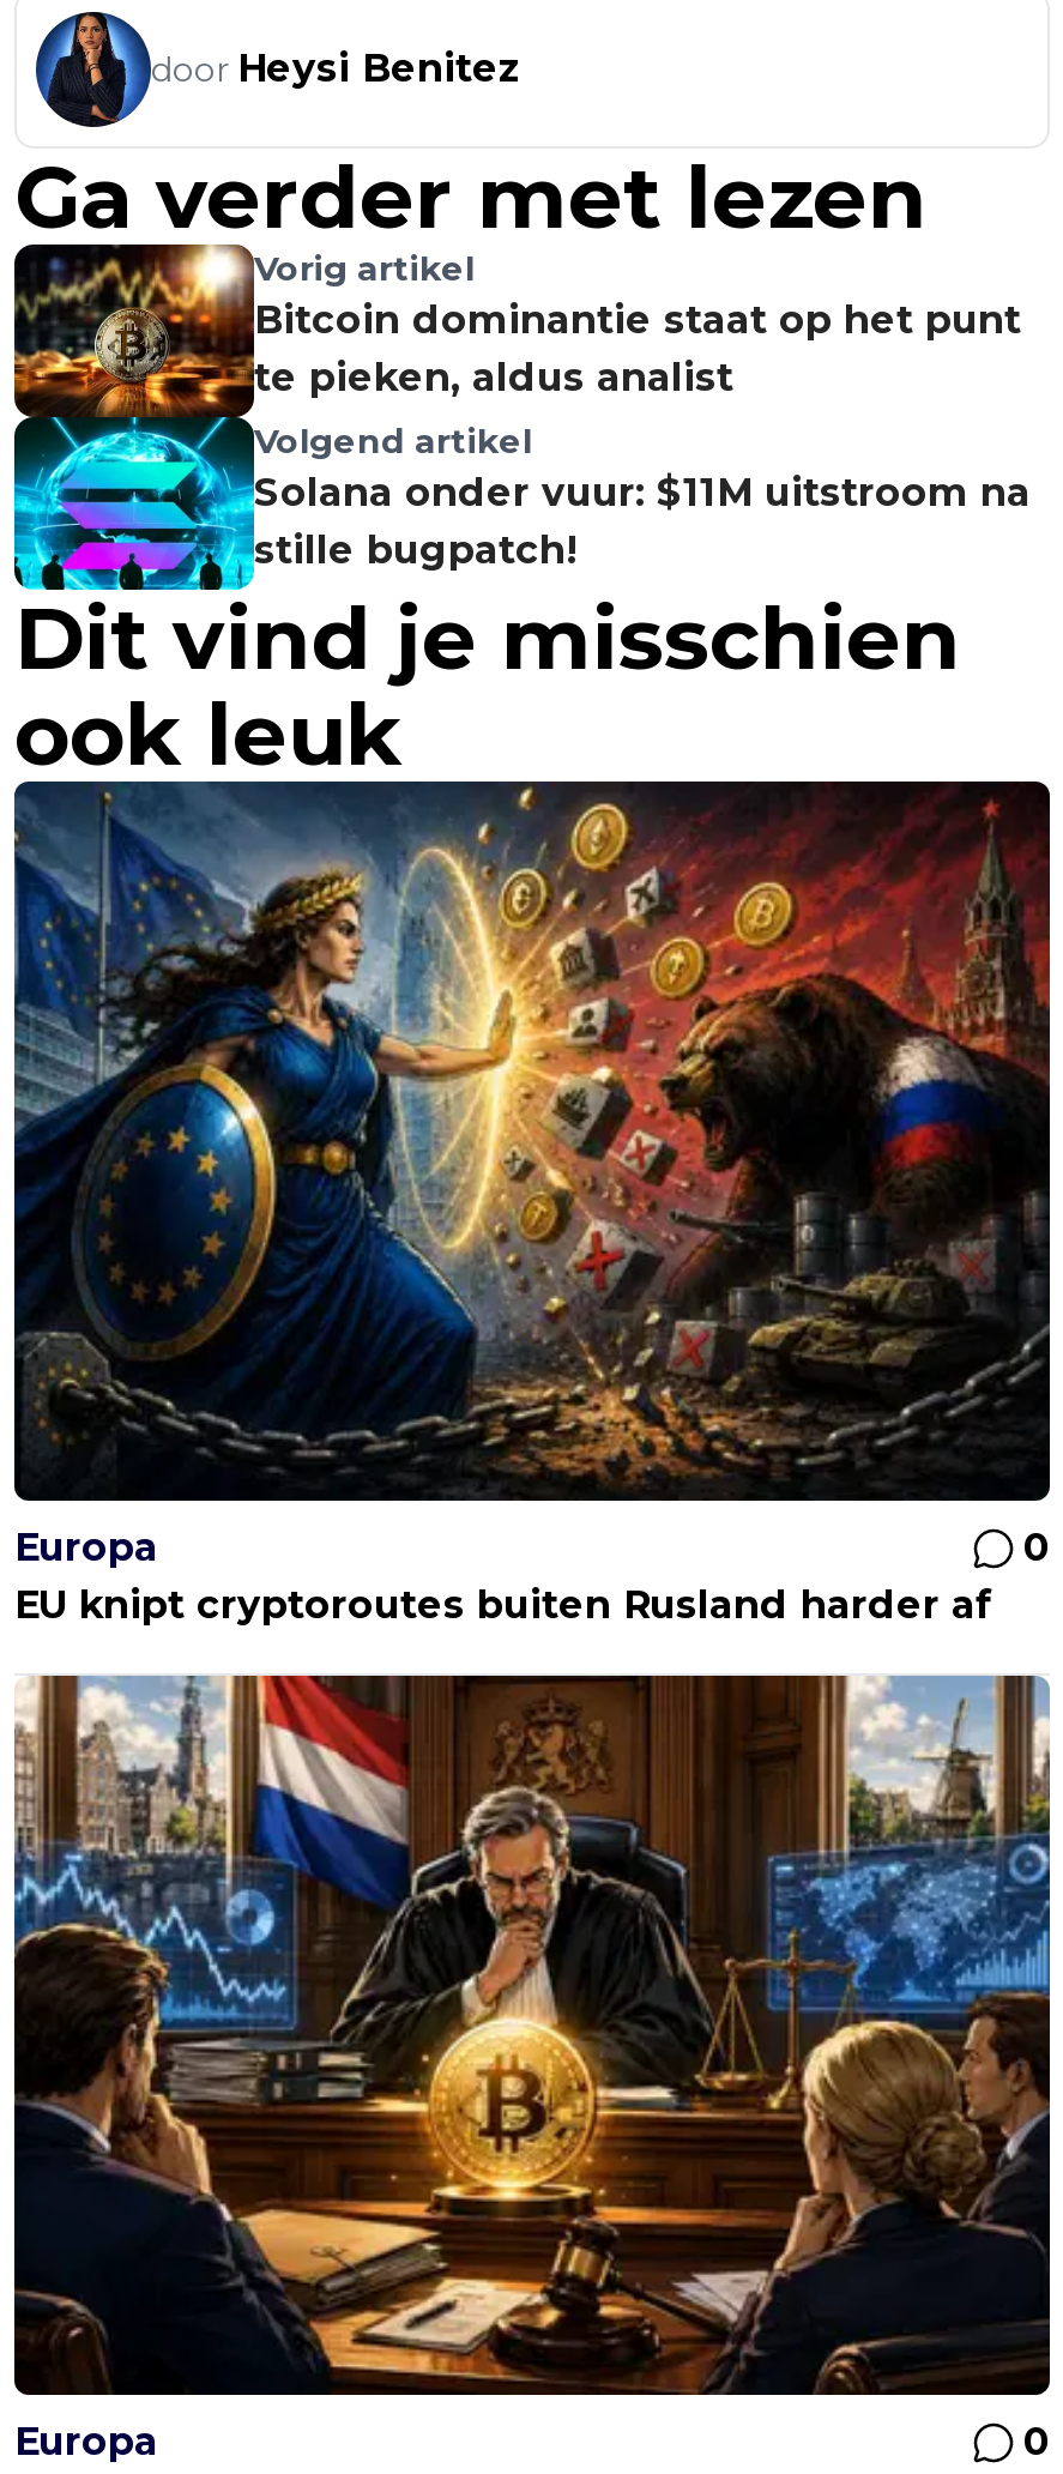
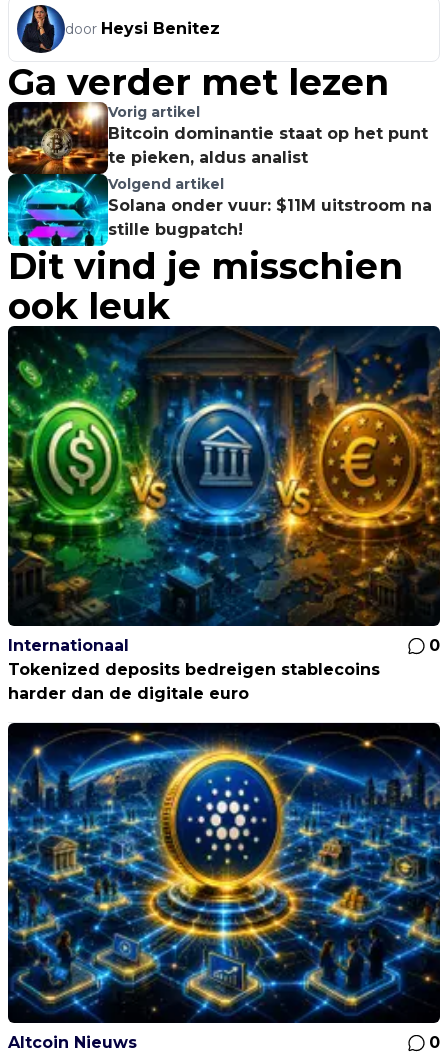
[12,782,1052,1571] [image] | Europa -> [7,326,441,655] [image] | Internationaal
[14,1583,992,1628] EU knipt cryptoroutes buiten Rusland harder af -> [8,660,380,703] Tokenized deposits bedreigen stablecoins | harder dan de digitale euro
[12,1673,1052,2465] [image] | Europa -> [7,722,441,1052] [image] | Altcoin Nieuws

